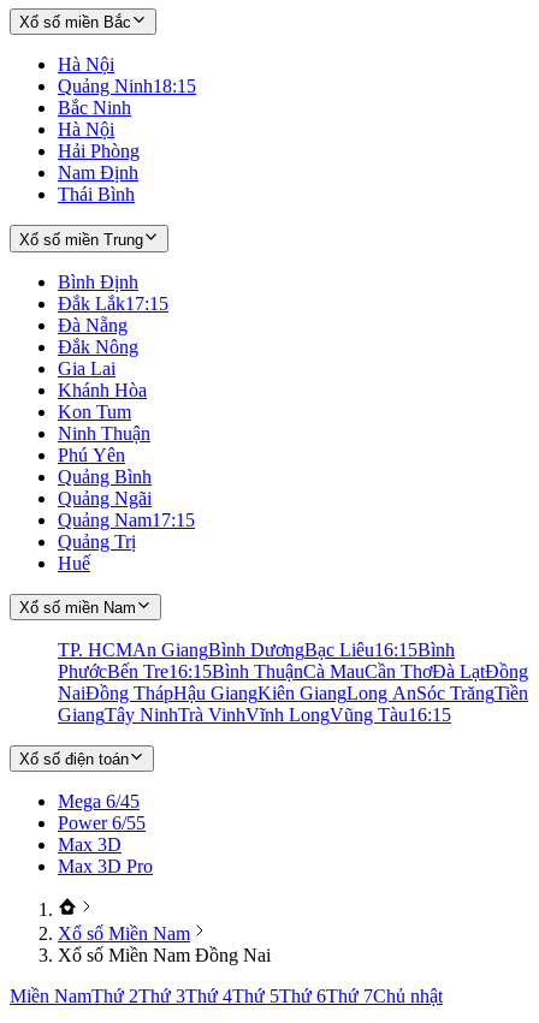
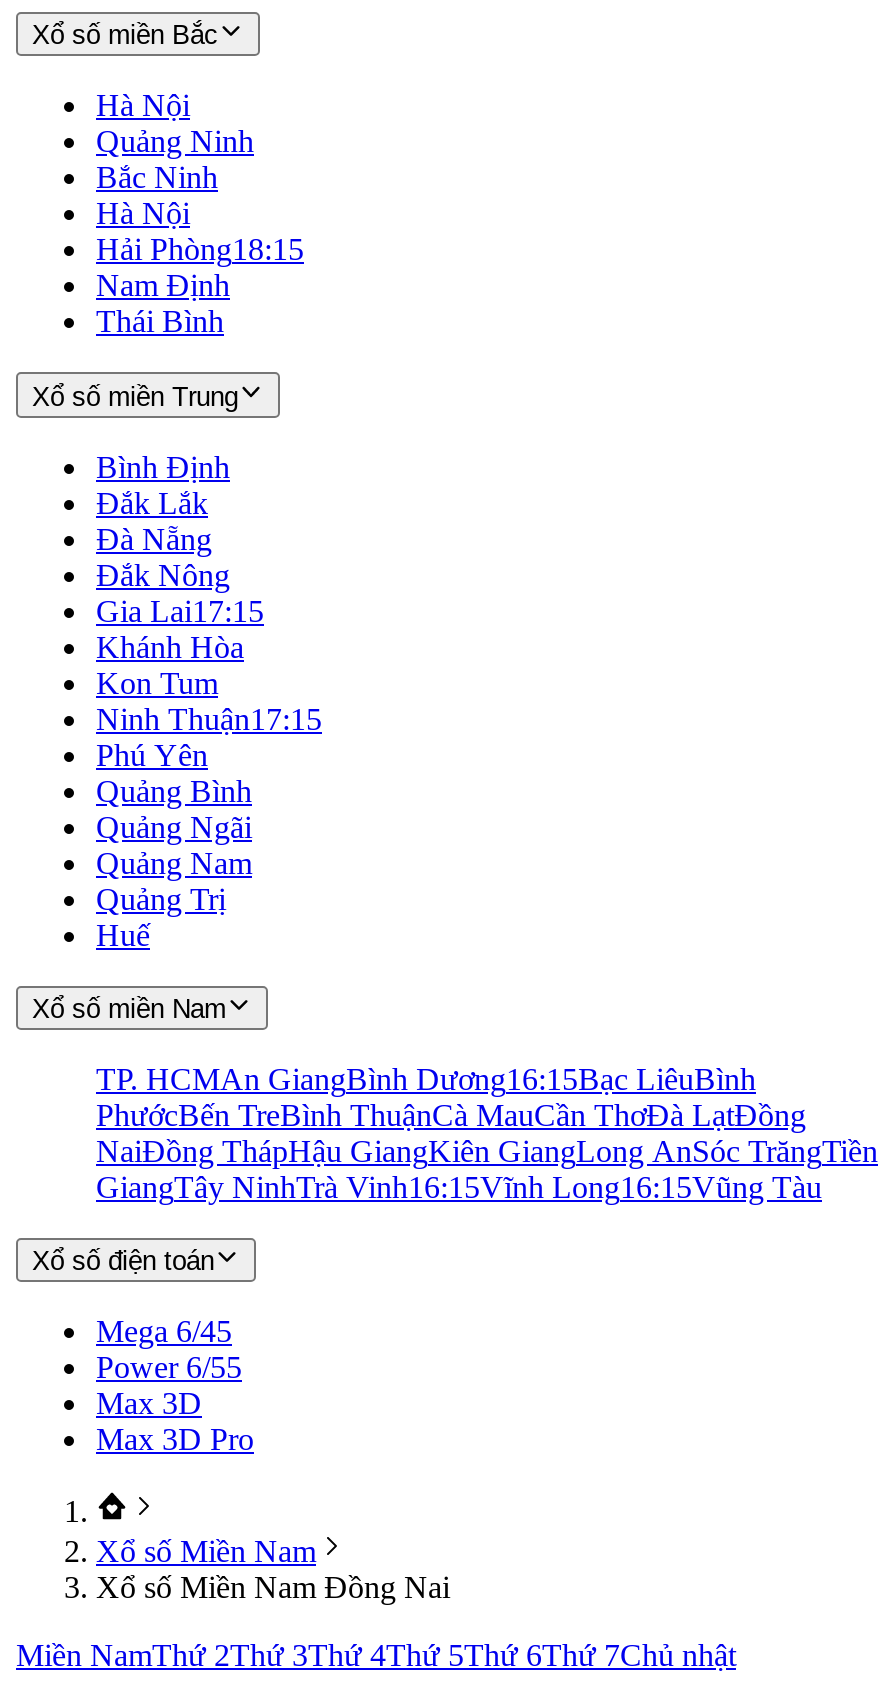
[58,76,196,97] Quảng Ninh18:15 -> [96,125,254,159] Quảng Ninh
[58,141,140,161] Hải Phòng -> [96,233,304,267] Hải Phòng18:15
[58,293,168,313] Đắk Lắk 17:15 -> [96,485,208,519] Đắk Lắk
[58,358,115,378] Gia Lai -> [96,593,264,627] Gia Lai17:15
[58,423,150,443] Ninh Thuận -> [96,701,322,735] Ninh Thuận17:15
[58,509,195,530] Quảng Nam 17:15 -> [96,845,252,879] Quảng Nam
[58,639,528,681] TP. HCMAn GiangBình DươngBạc Liêu 16:15Bình | PhướcBến Tre16:15Bình ThuậnCà MauCần ThơĐà LạtĐồng -> [96,1062,806,1132] TP. HCMAn GiangBình Dương16:15Bạc LiêuBình | PhướcBến TreBình ThuậnCà MauCần ThơĐà LạtĐồng
[58,704,451,725] GiangTây NinhTrà VinhVĩnh LongVũng Tàu 16:15 -> [96,1170,822,1204] GiangTây NinhTrà Vinh16:15Vĩnh Long16:15Vũng Tàu

